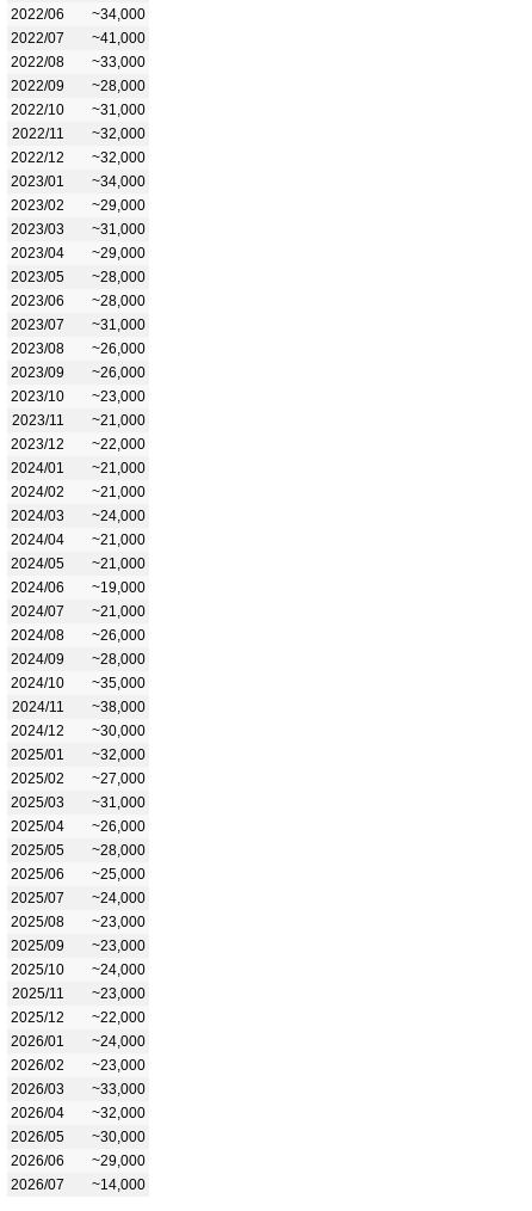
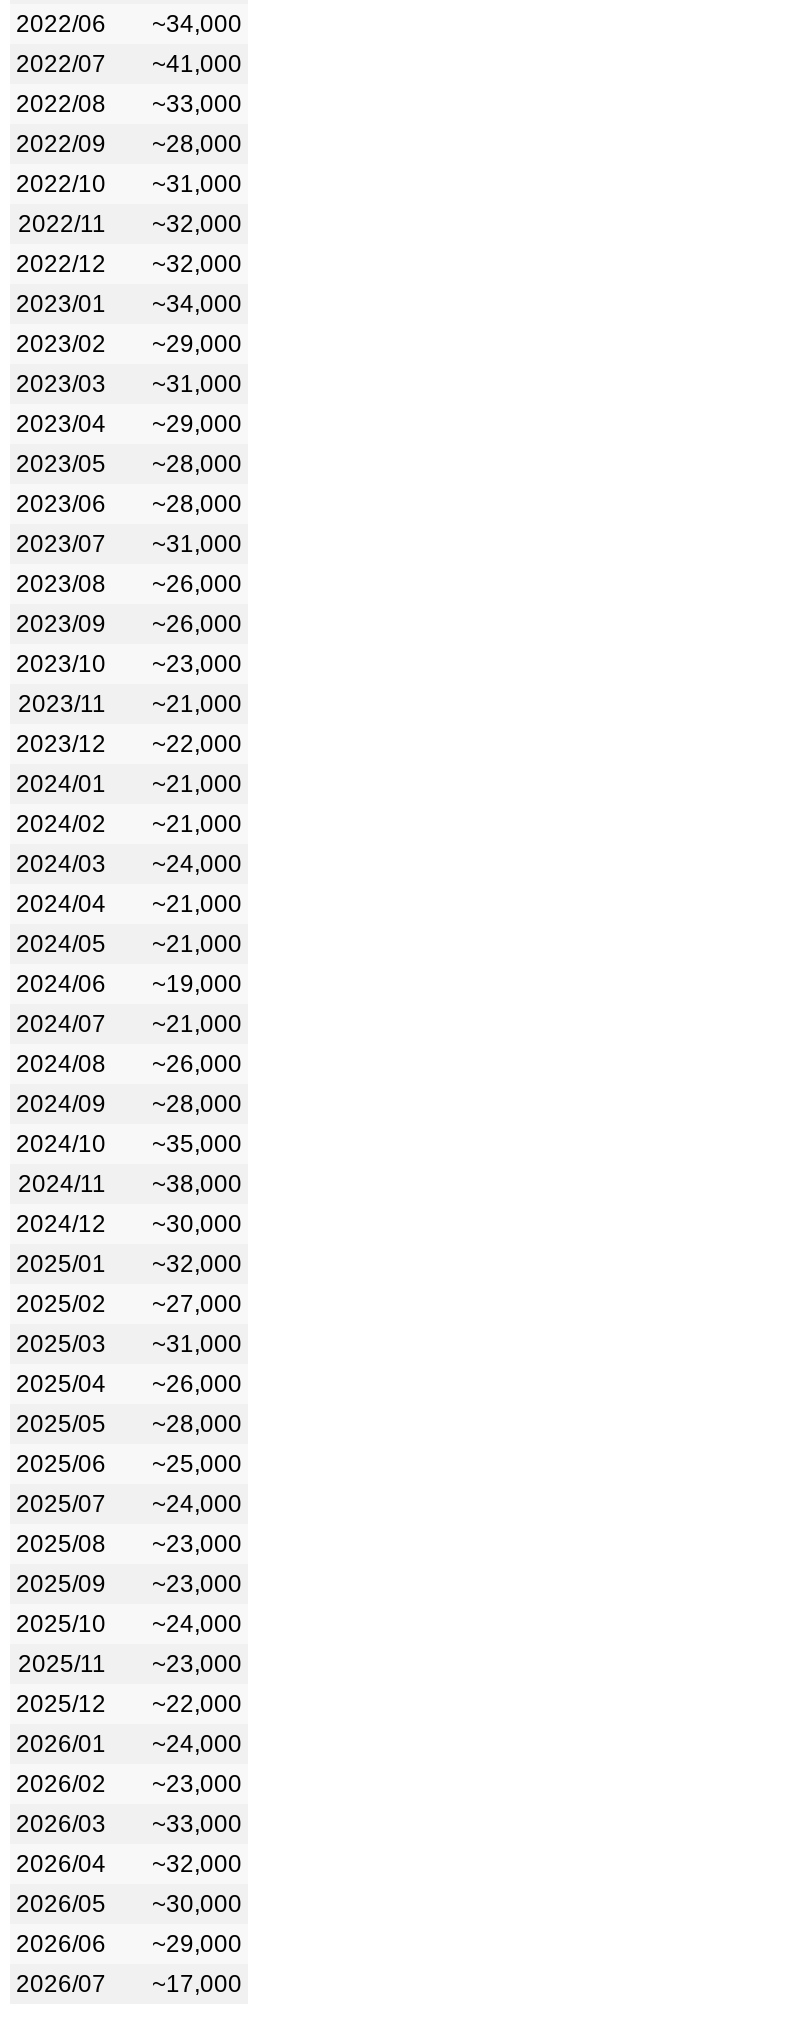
[11,1176,146,1193] 2026/07 ~14,000 -> [16,1970,242,1998] 2026/07 ~17,000

